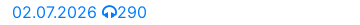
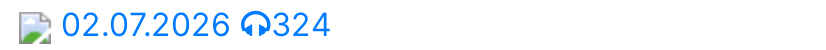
[12,2,147,22] 02.07.2026 290 -> [61,4,331,44] 02.07.2026 324

